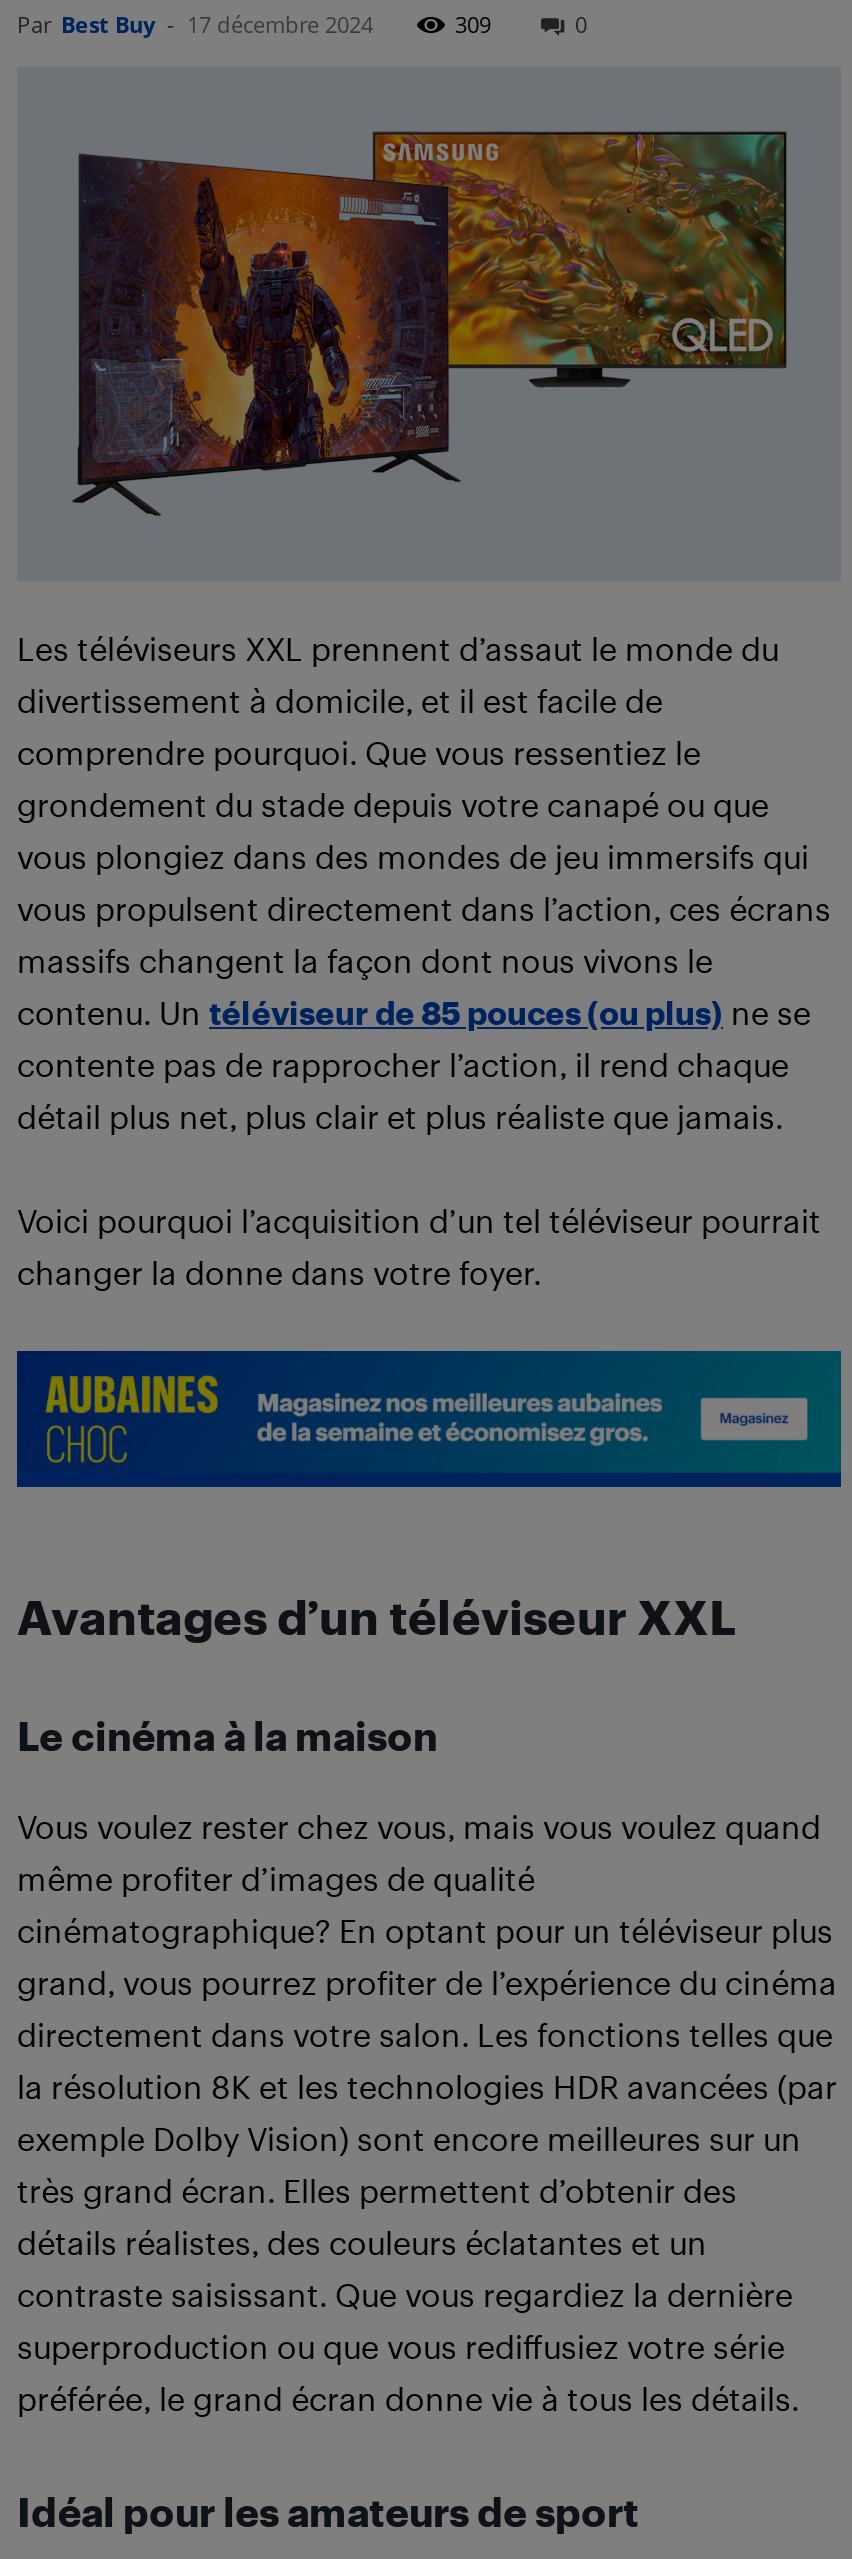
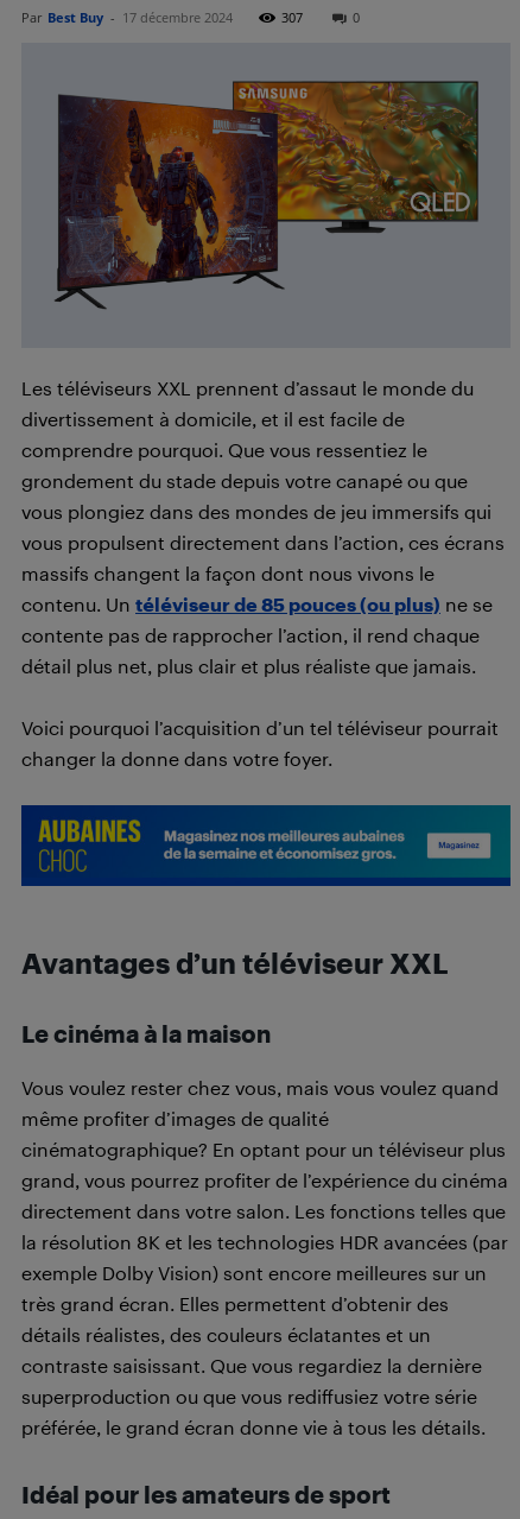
[455,9,491,39] 309 -> [281,8,303,26] 307

